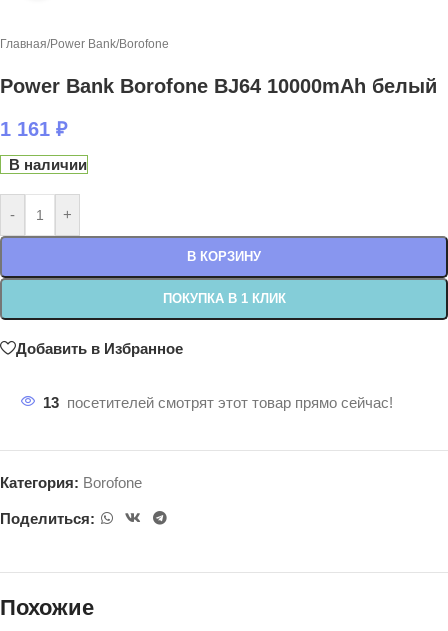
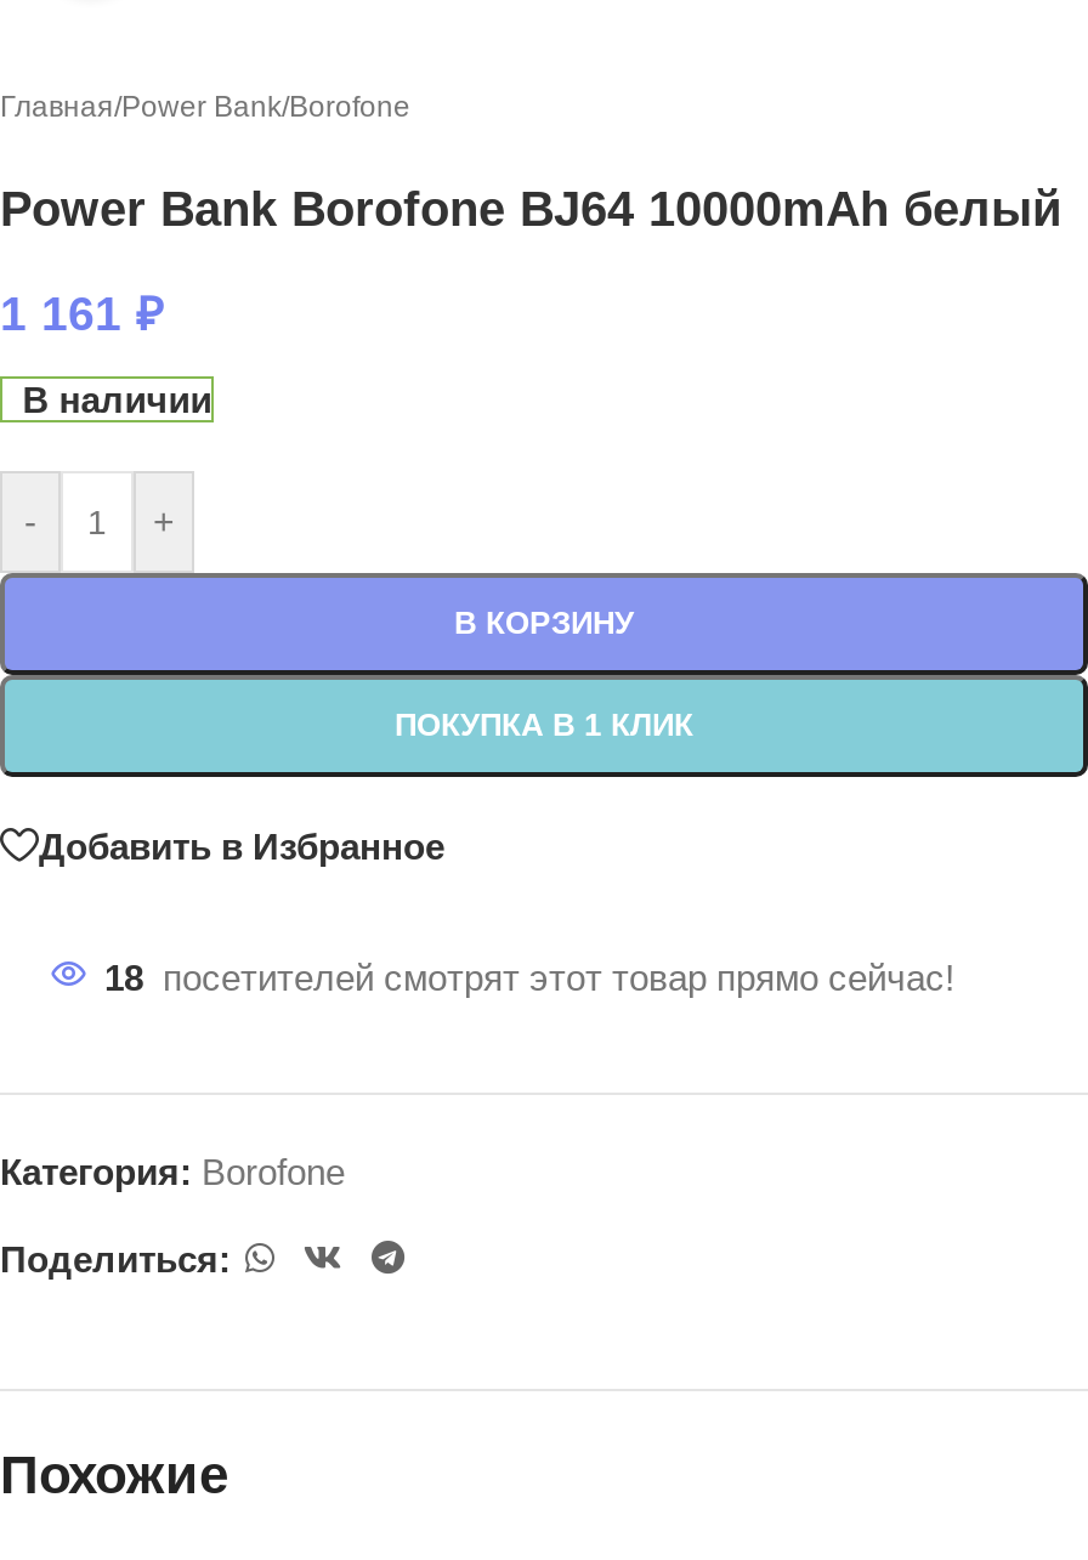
[43,394,393,411] 13 посетителей смотрят этот товар прямо сейчас! -> [104,957,954,998] 18 посетителей смотрят этот товар прямо сейчас!

